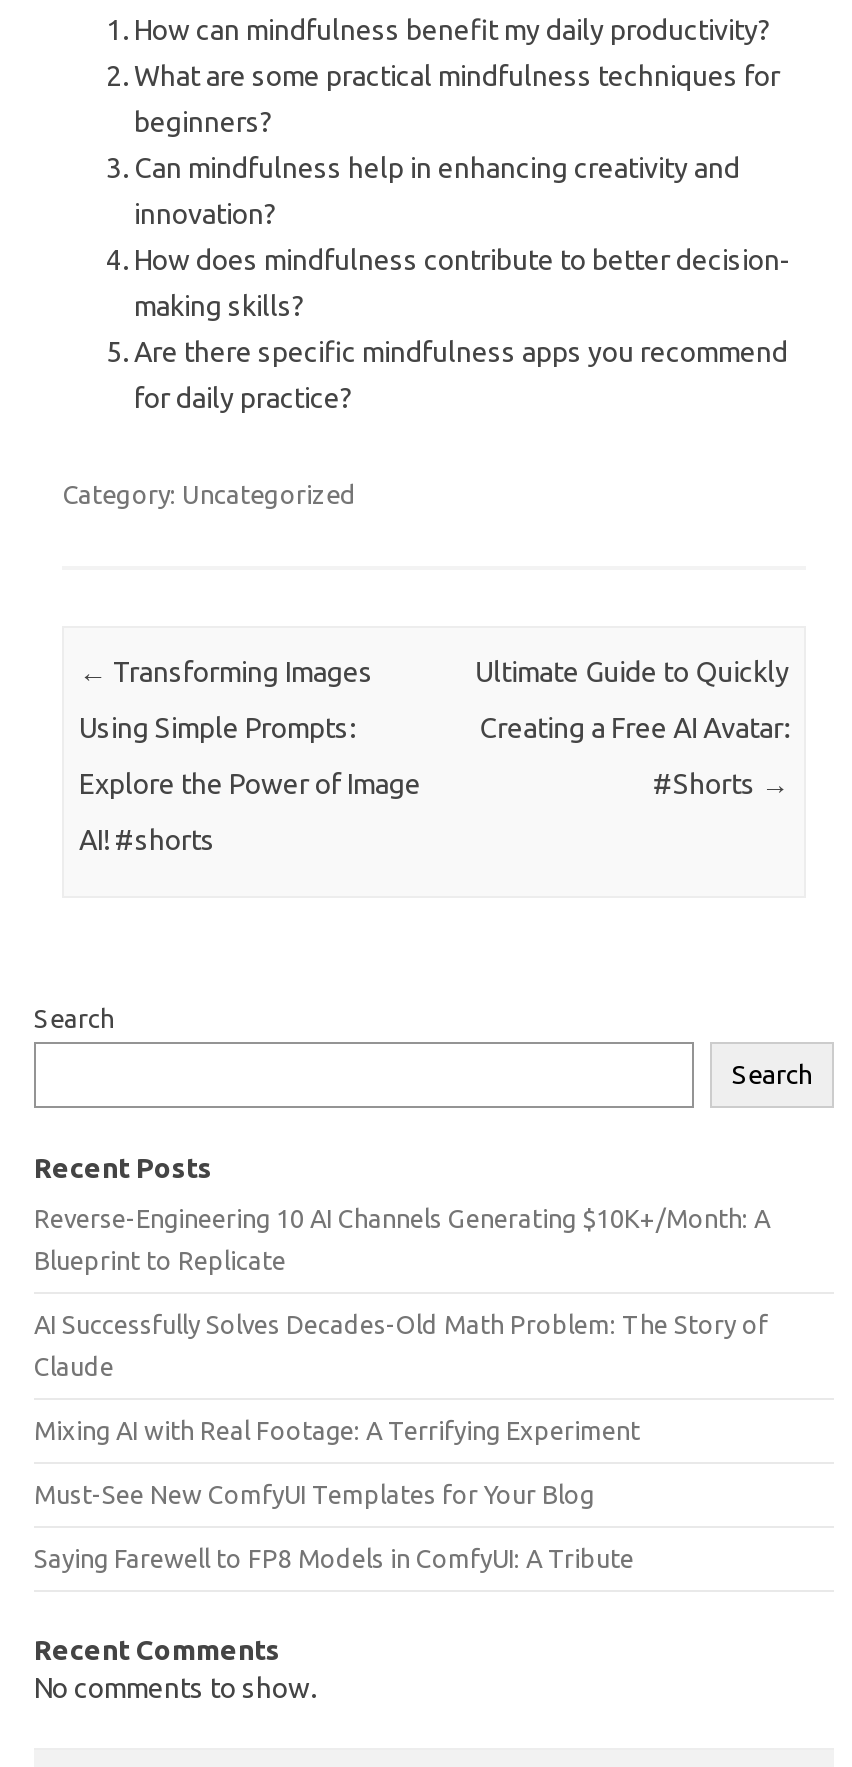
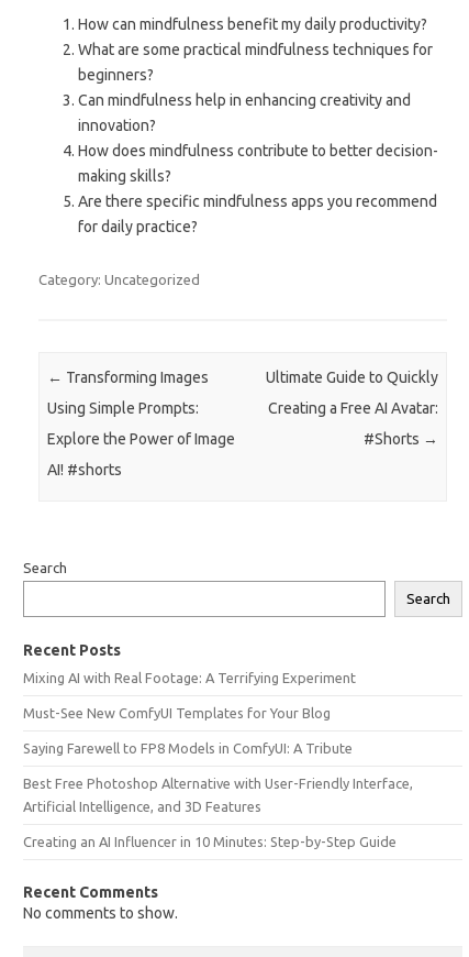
[34,1204,770,1380] Reverse-Engineering 10 AI Channels Generating $10K+/Month: A | Blueprint to Replicate | AI Successfully Solves Decades-Old Math Problem: The Story of | Claude -> none
moved [34,1416,640,1572] -> [23,670,356,756]: Mixing AI with Real Footage: A Terrifying Experiment | Must-See New ComfyUI Templates for Your Blog | Saying Farewell to FP8 Models in ComfyUI: A Tribute
none -> [23,776,413,849] Best Free Photoshop Alternative with User-Friendly Interface, | Artificial Intelligence, and 3D Features | Creating an AI Influencer in 10 Minutes: Step-by-Step Guide

